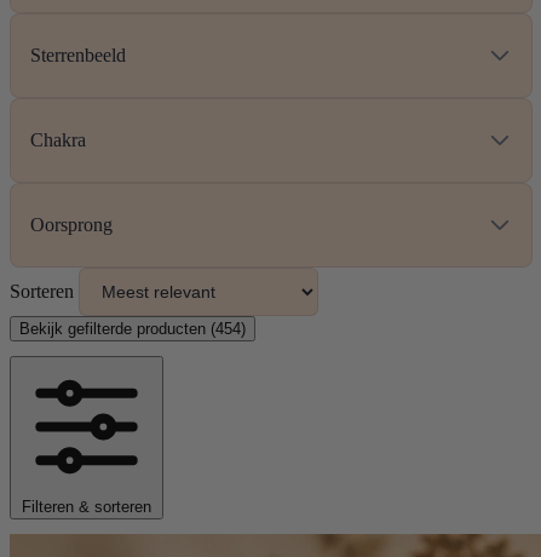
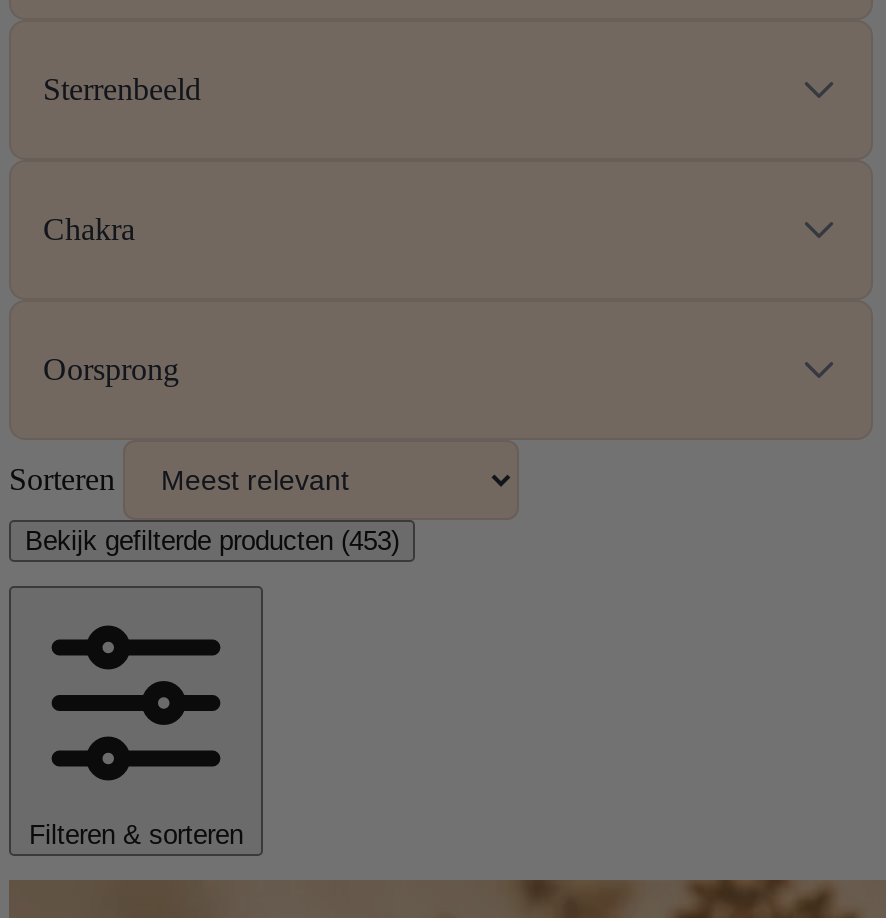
[19,319,246,338] Bekijk gefilterde producten (454) -> [25,526,399,556] Bekijk gefilterde producten (453)

